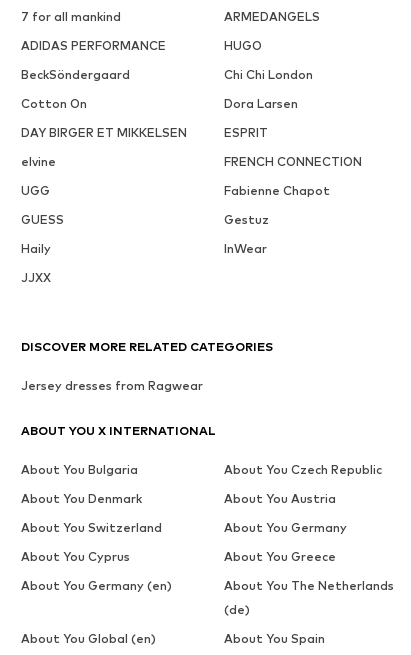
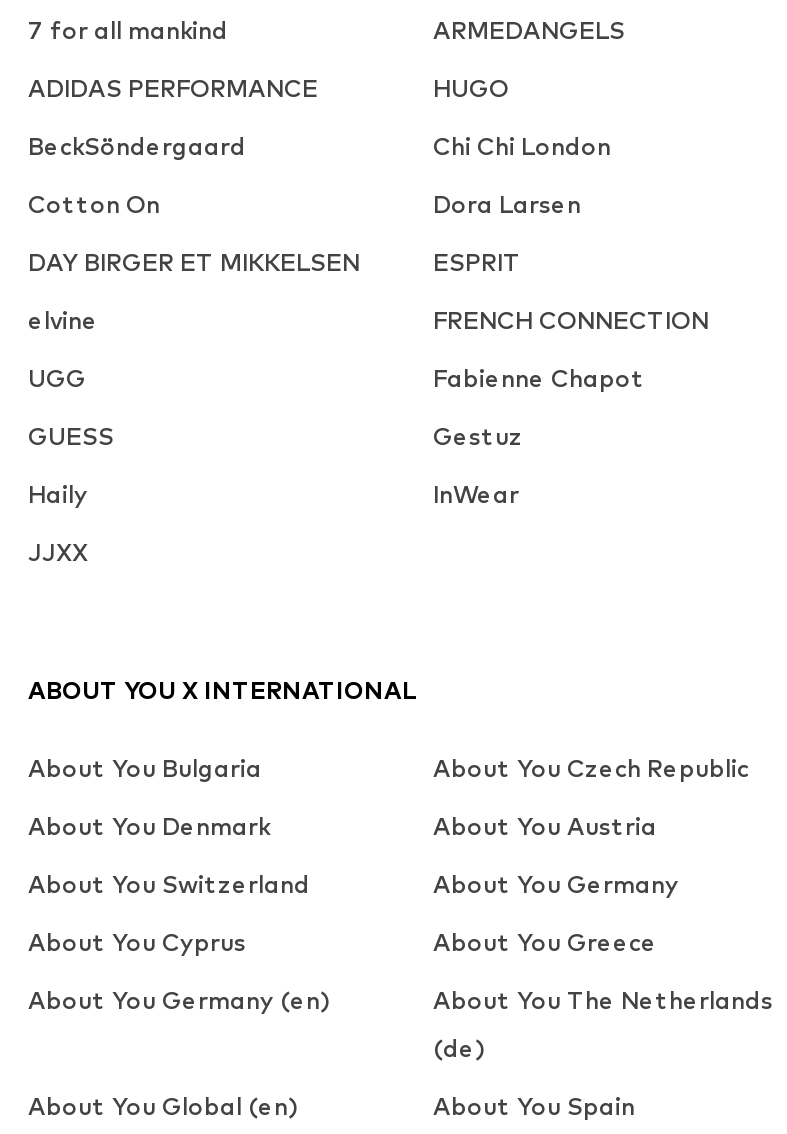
[21,339,273,393] DISCOVER MORE RELATED CATEGORIES | Jersey dresses from Ragwear -> none

